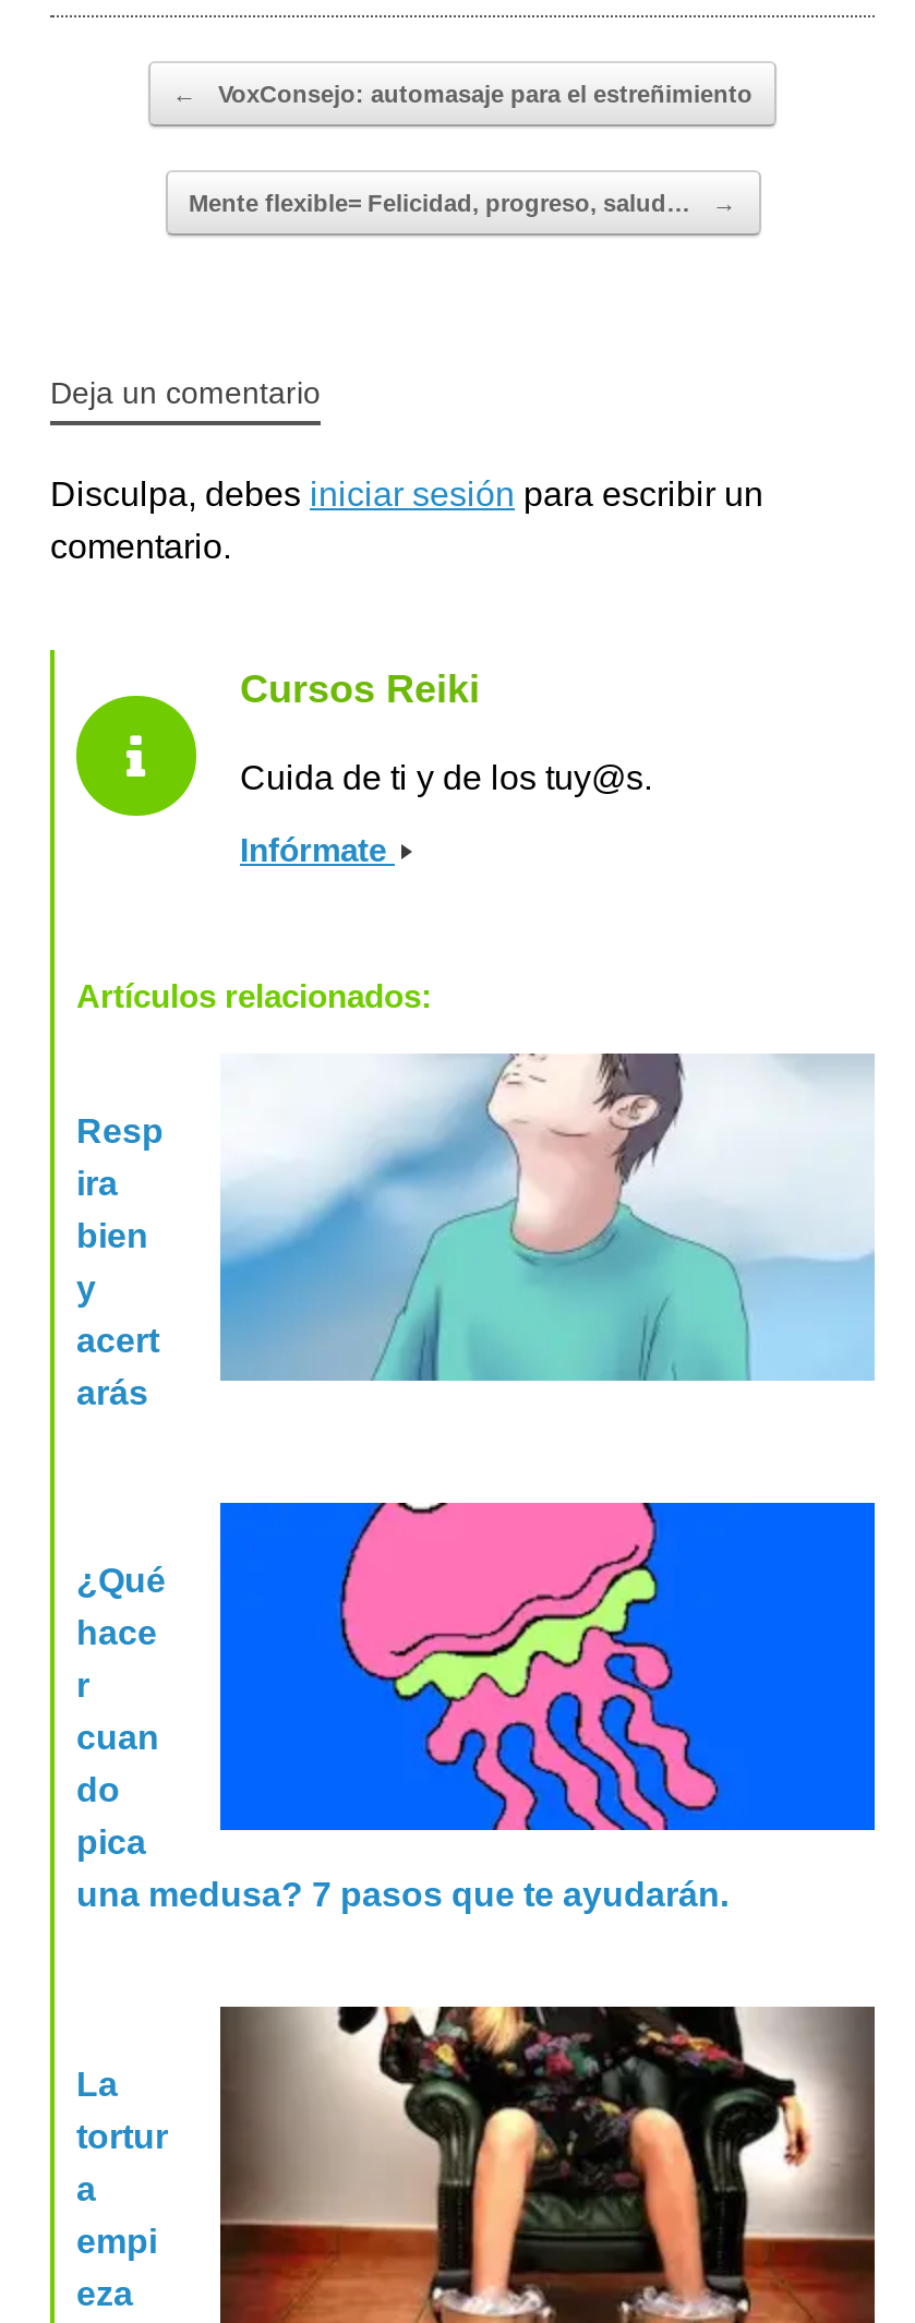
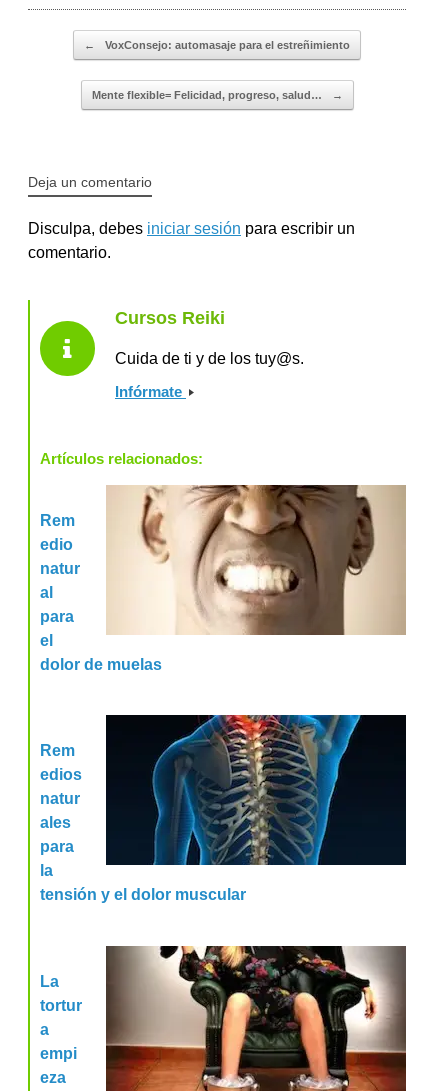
[76,1054,875,1410] [image] | Resp | ira | bien | y | acert | arás -> [40,484,407,672] [image] | Rem | edio | natur | al | para | el | dolor de muelas
[76,1501,877,1913] [image] | ¿Qué | hace | r | cuan | do | pica | una medusa? 7 pasos que te ayudarán. -> [40,714,407,903] [image] | Rem | edios | natur | ales | para | la | tensión y el dolor muscular

